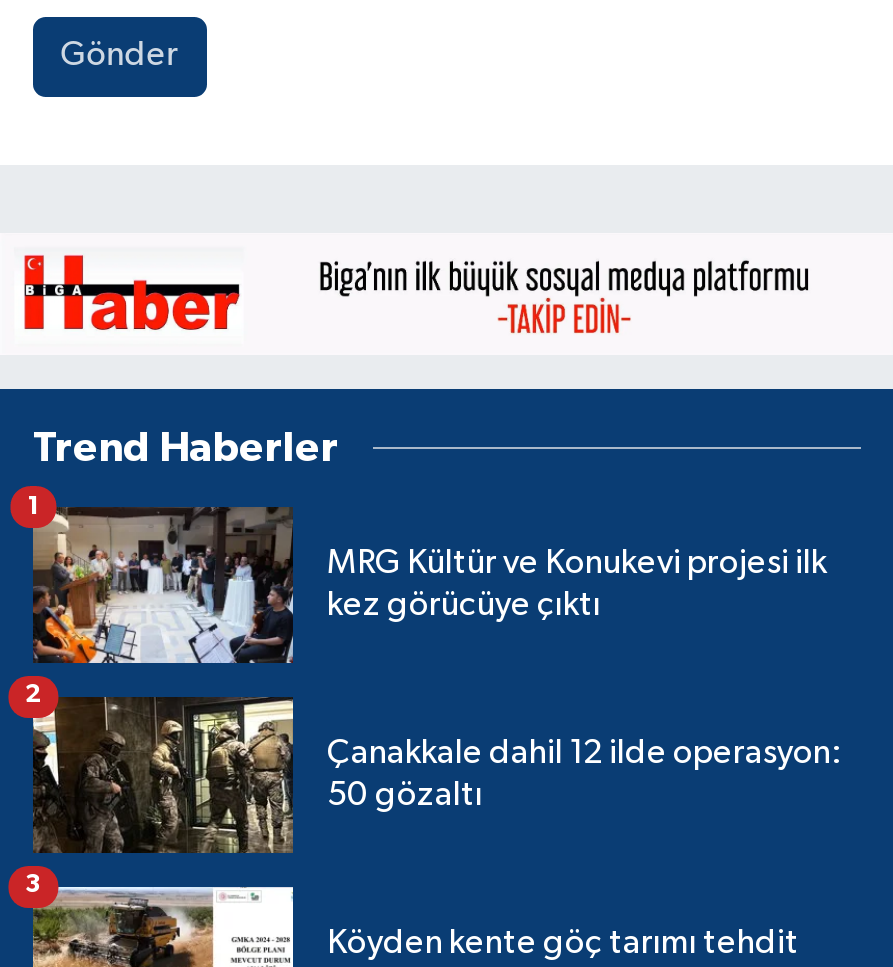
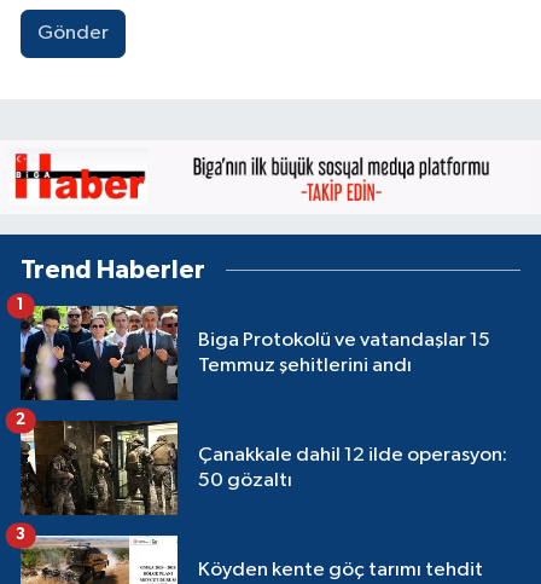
[31,505,827,665] [image] | MRG Kültür ve Konukevi projesi ilk | kez görücüye çıktı -> [19,305,490,401] [image] | Biga Protokolü ve vatandaşlar 15 | Temmuz şehitlerini andı

